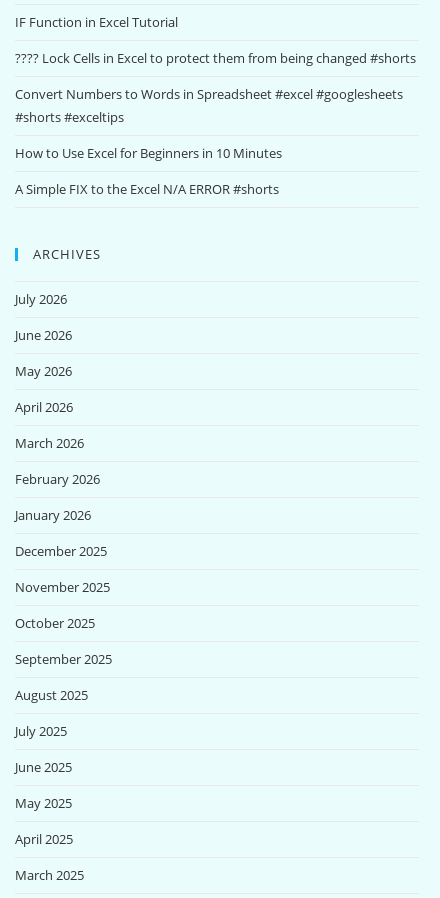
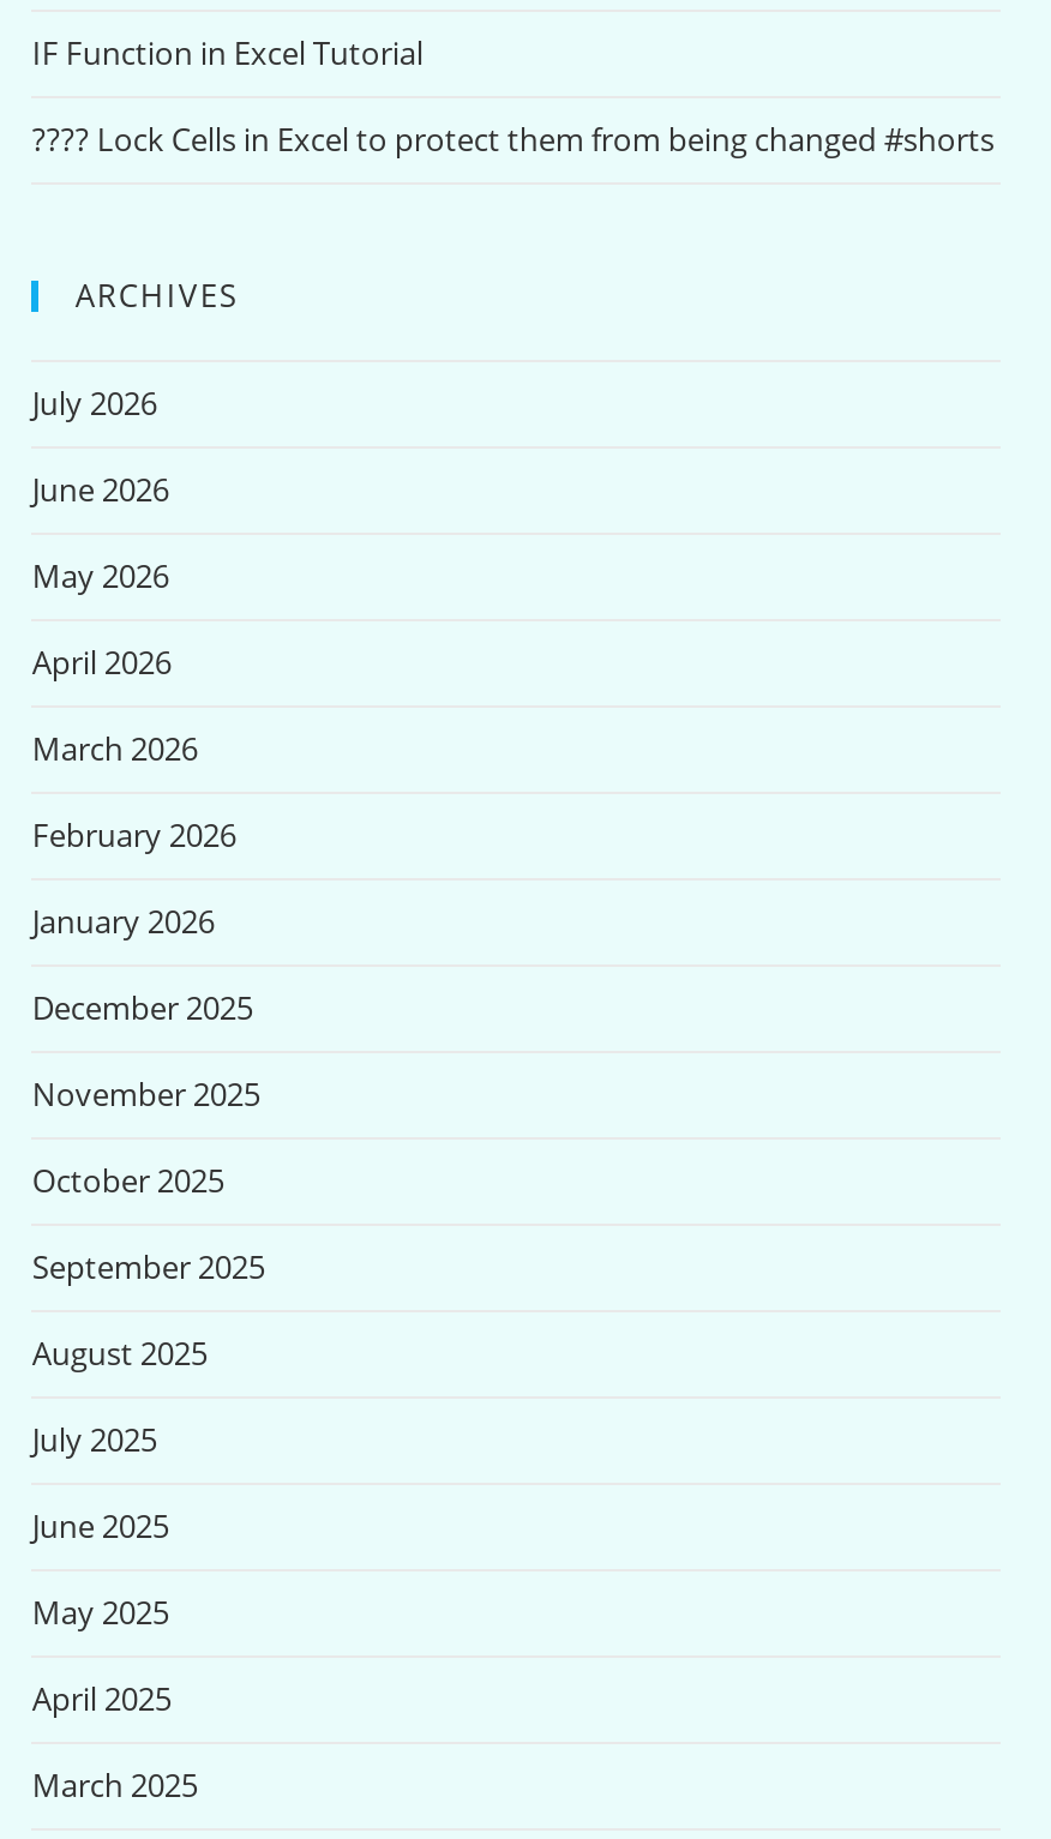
[15,85,403,198] Convert Numbers to Words in Spreadsheet #excel #googlesheets | #shorts #exceltips | How to Use Excel for Beginners in 10 Minutes | A Simple FIX to the Excel N/A ERROR #shorts -> none

